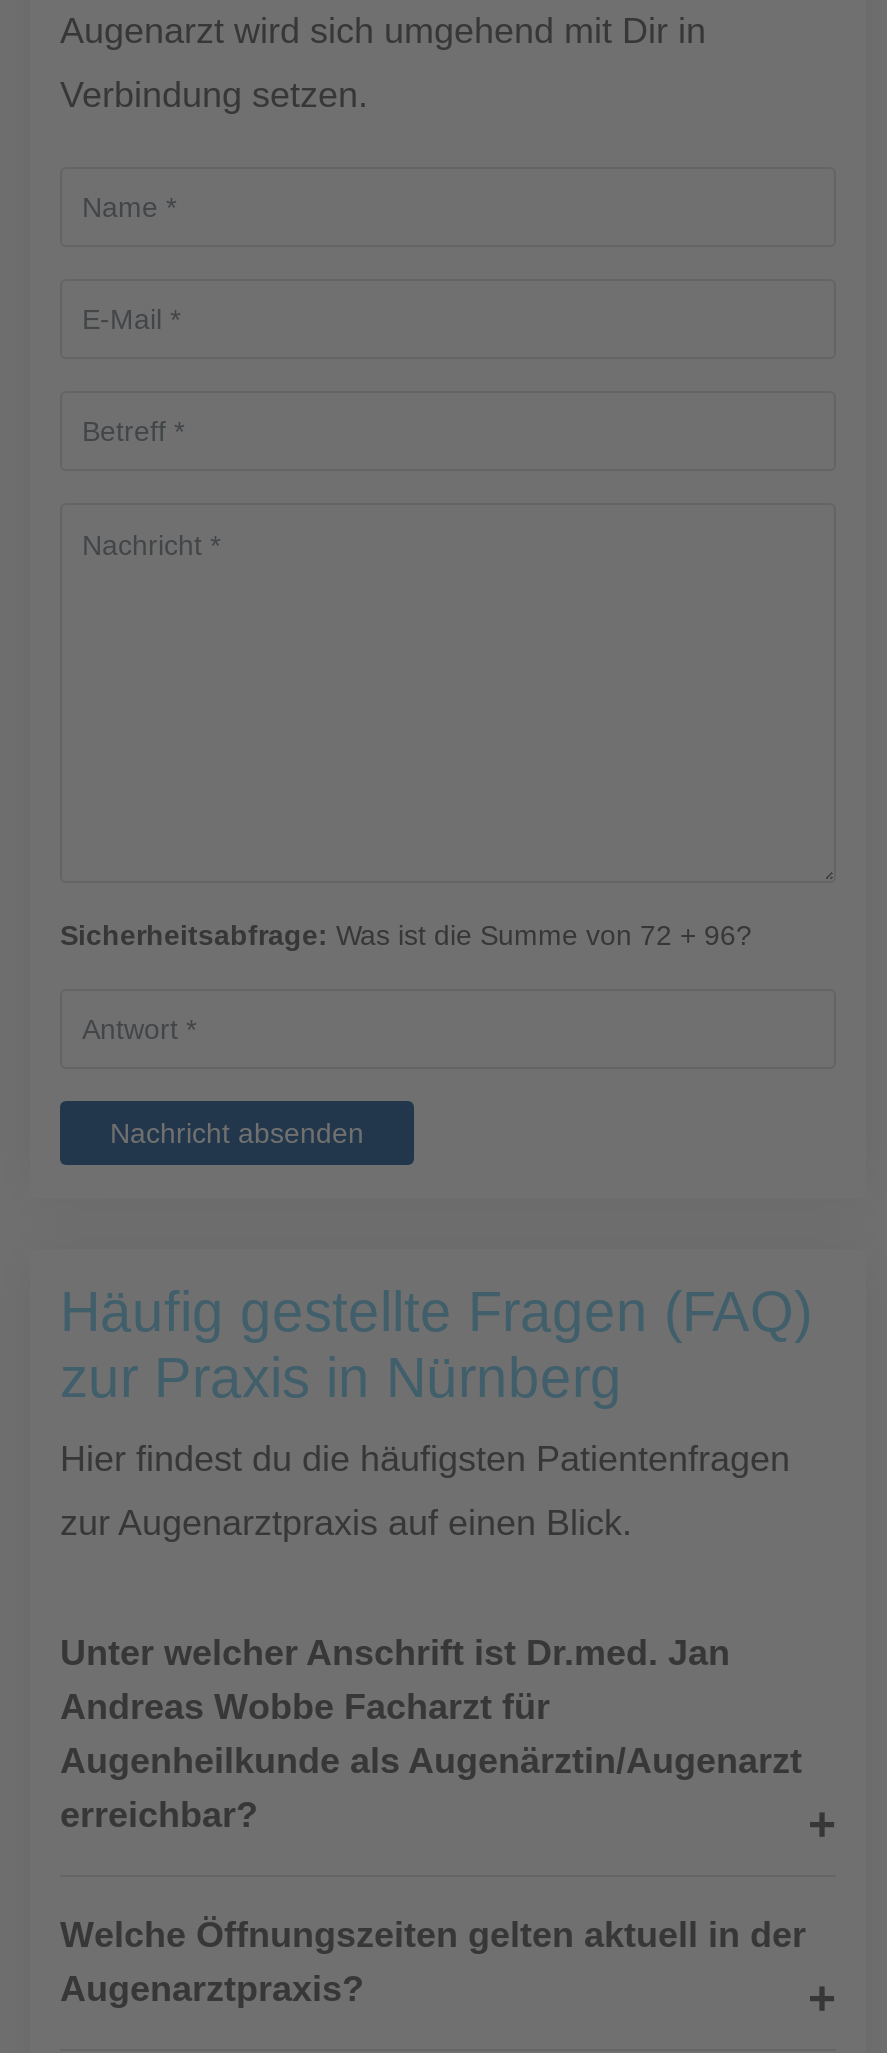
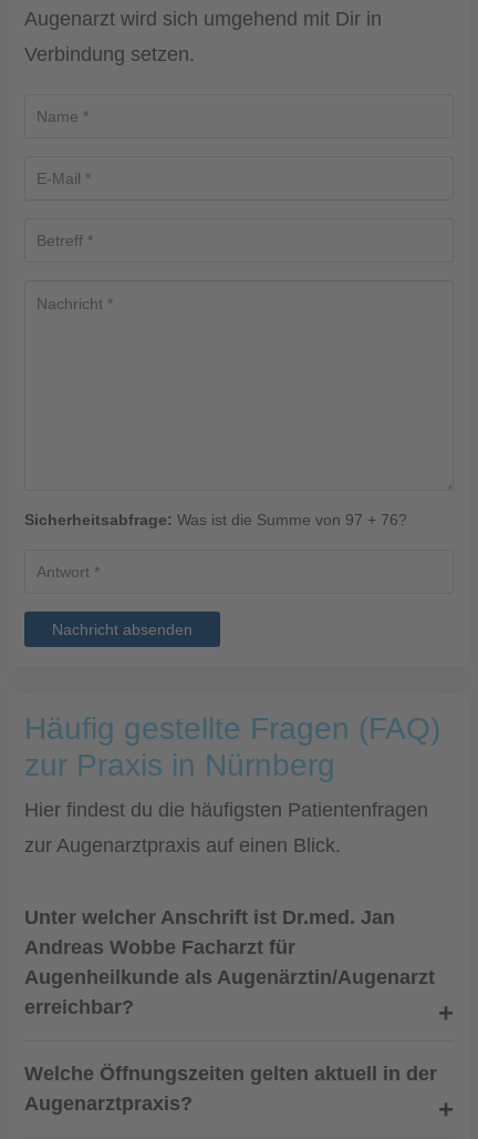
[60,919,752,951] Sicherheitsabfrage: Was ist die Summe von 72 + 96? -> [24,511,407,529] Sicherheitsabfrage: Was ist die Summe von 97 + 76?

